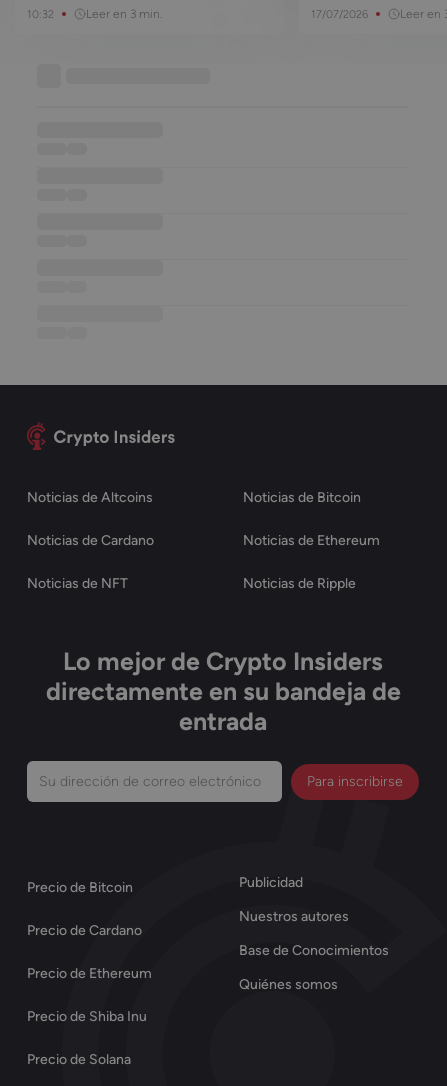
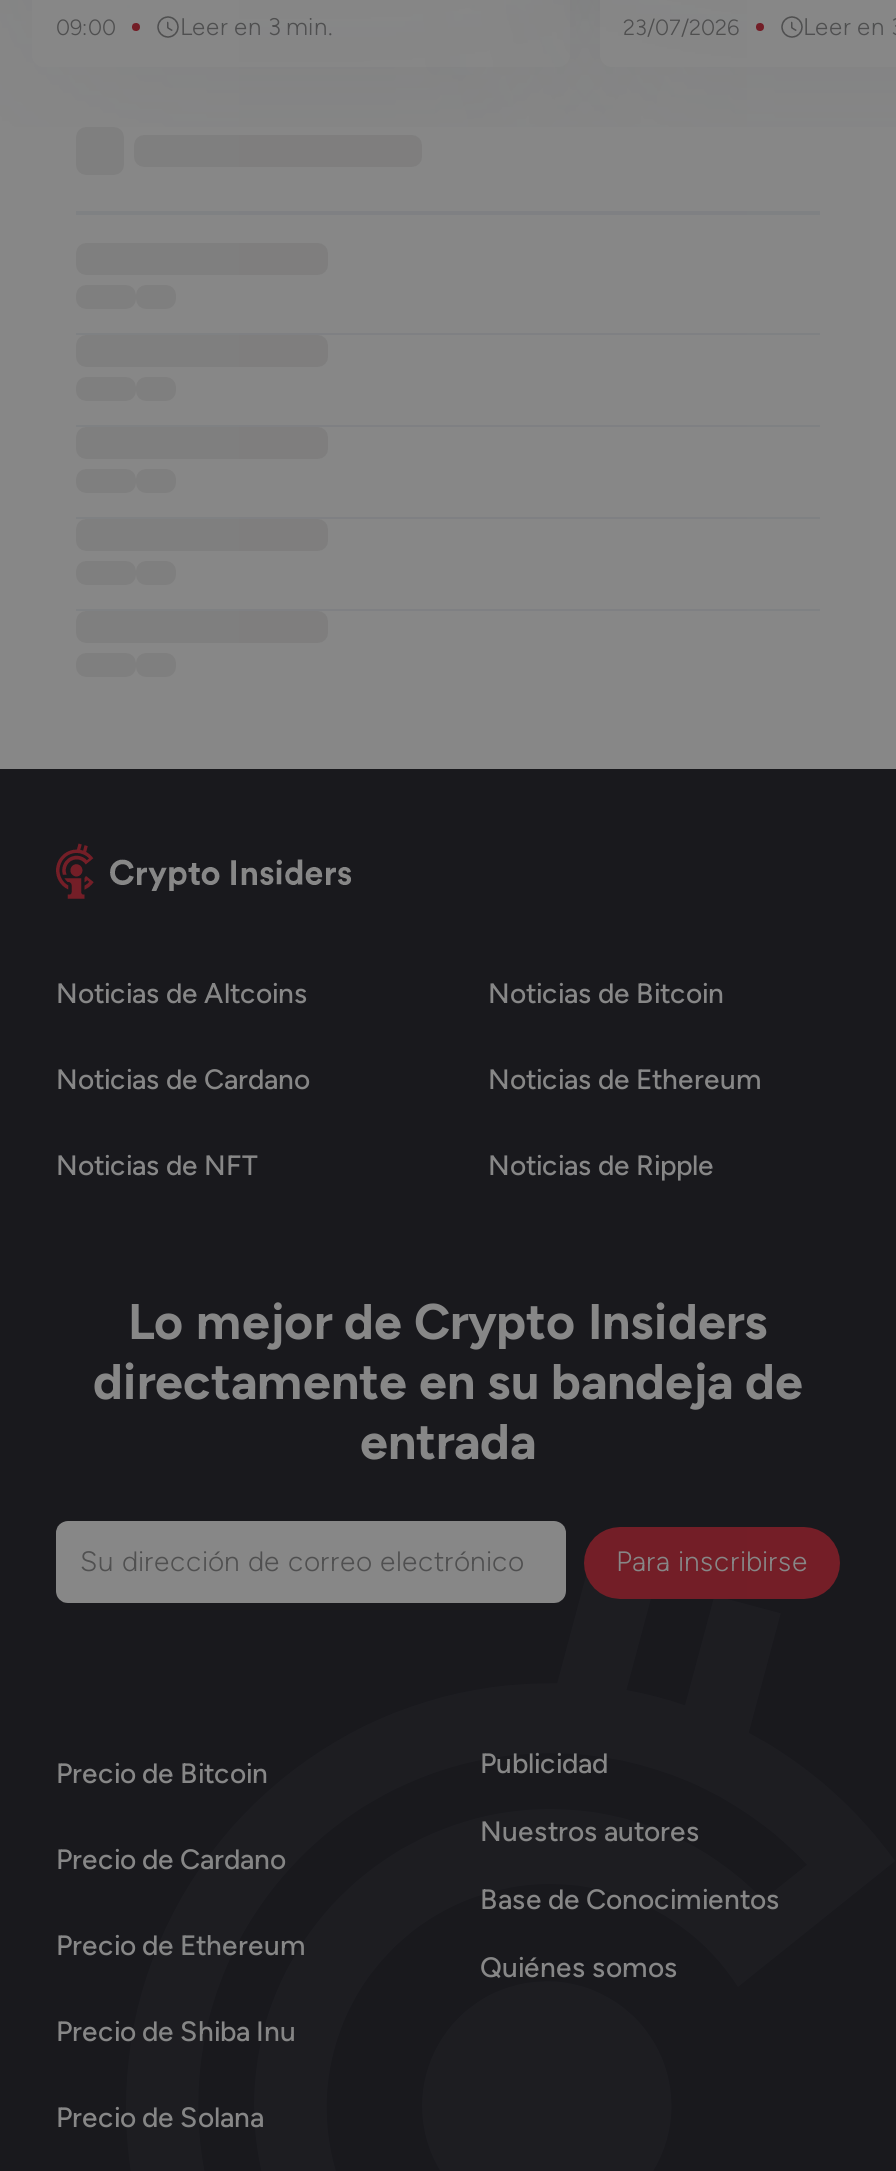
[27,8,54,21] 10:32 -> [56,15,116,41] 09:00
[310,8,367,21] 17/07/2026 -> [623,15,739,41] 23/07/2026

